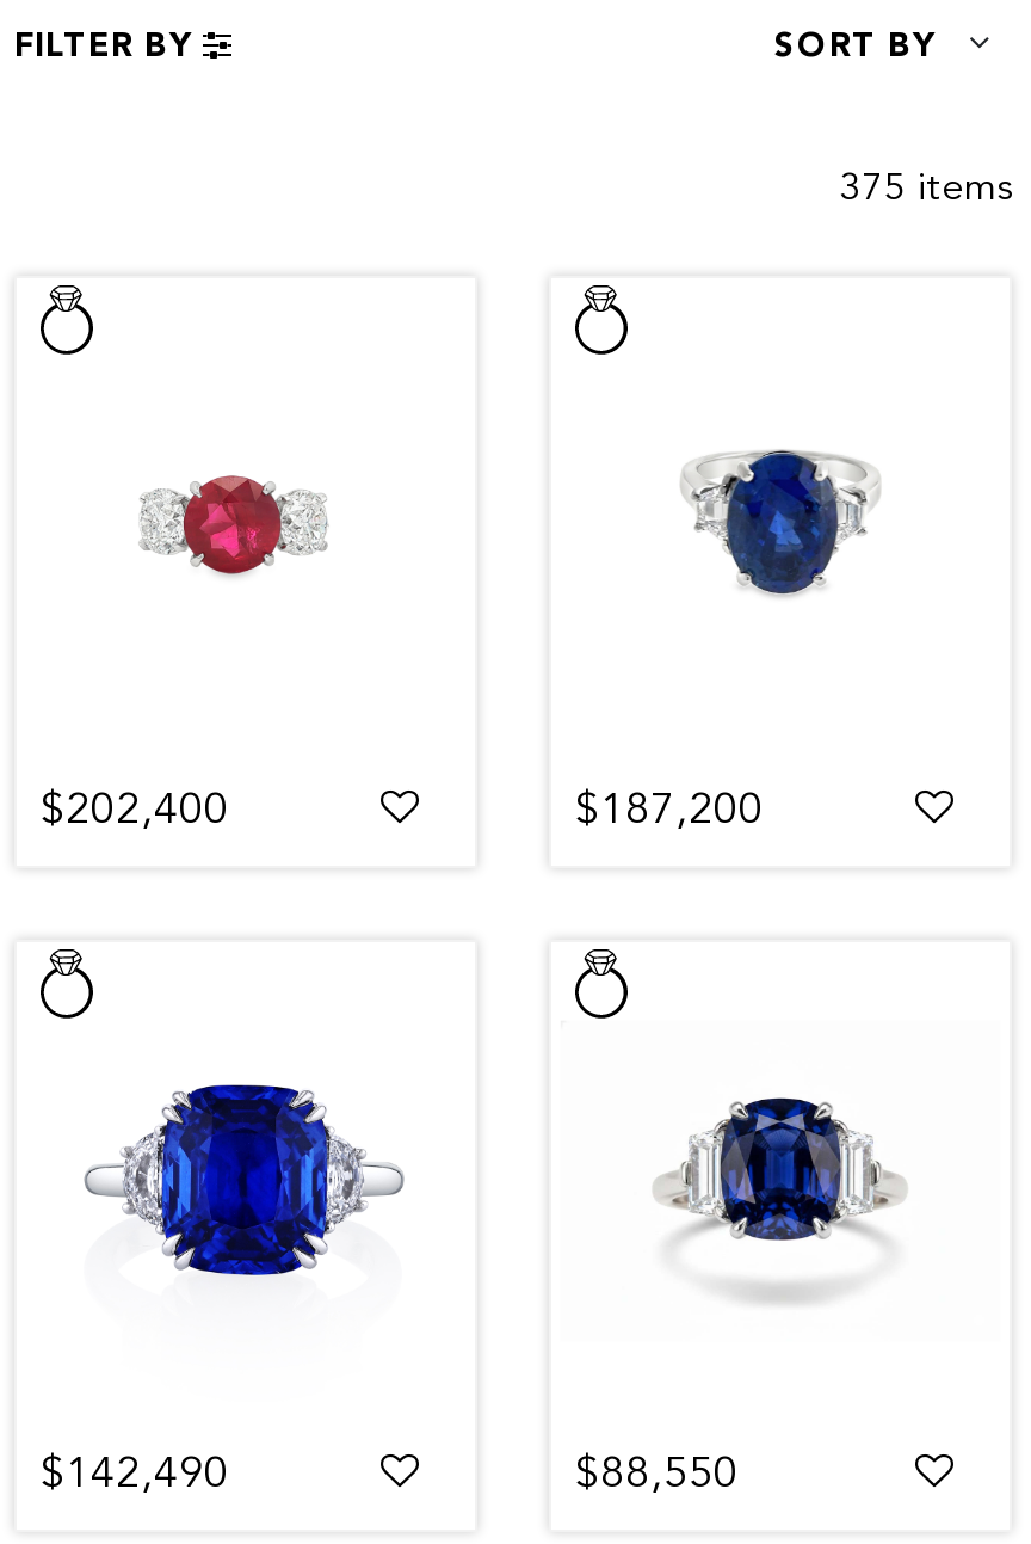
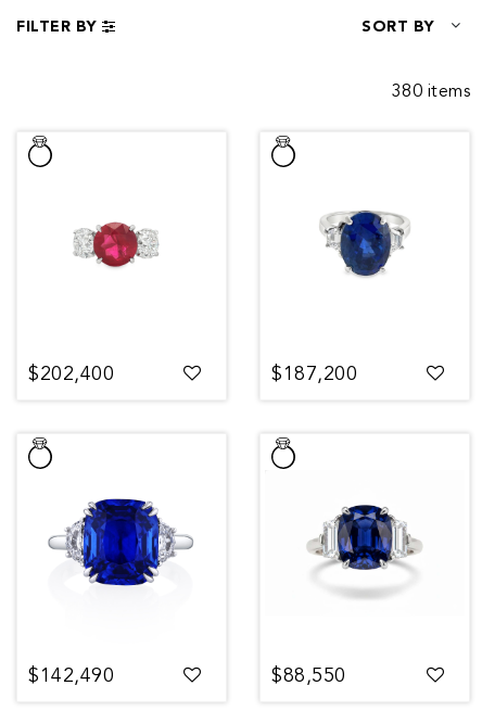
[839,171,1012,209] 375 items -> [391,84,470,101] 380 items

